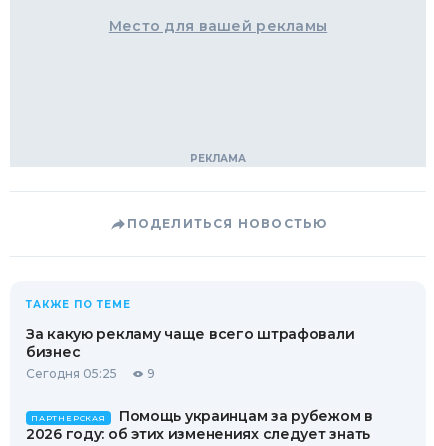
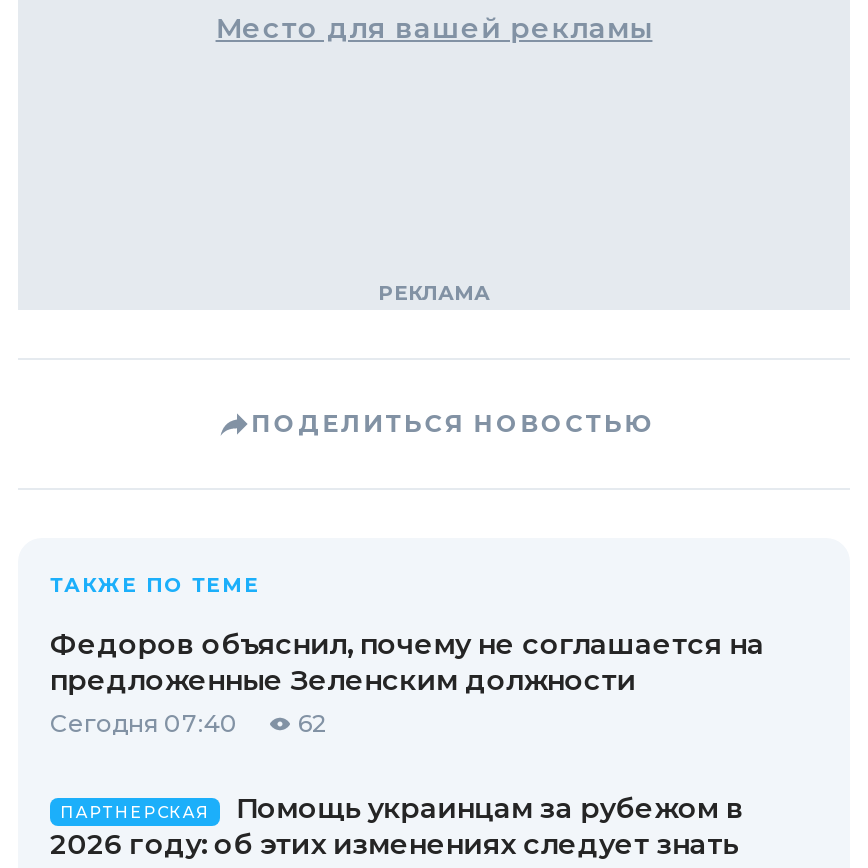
[26,325,354,381] За какую рекламу чаще всего штрафовали | бизнес | Сегодня 05:25 | 9 -> [50,626,764,738] Федоров объяснил, почему не соглашается на | предложенные Зеленским должности | Сегодня 07:40 | 62

